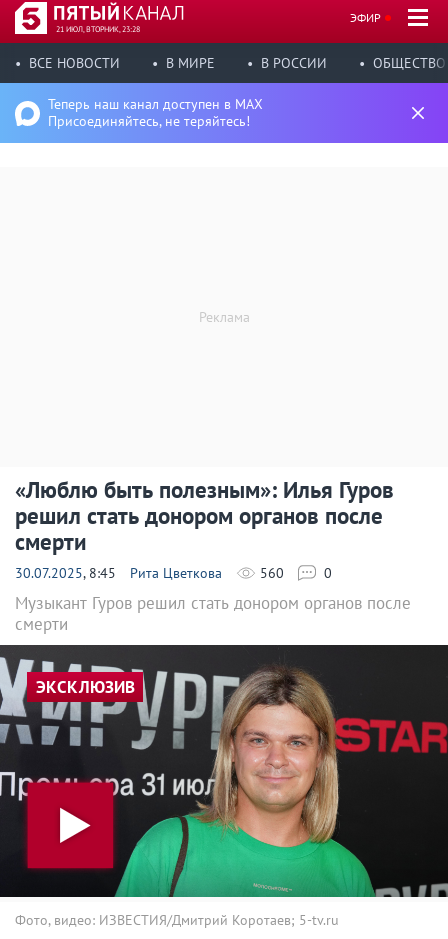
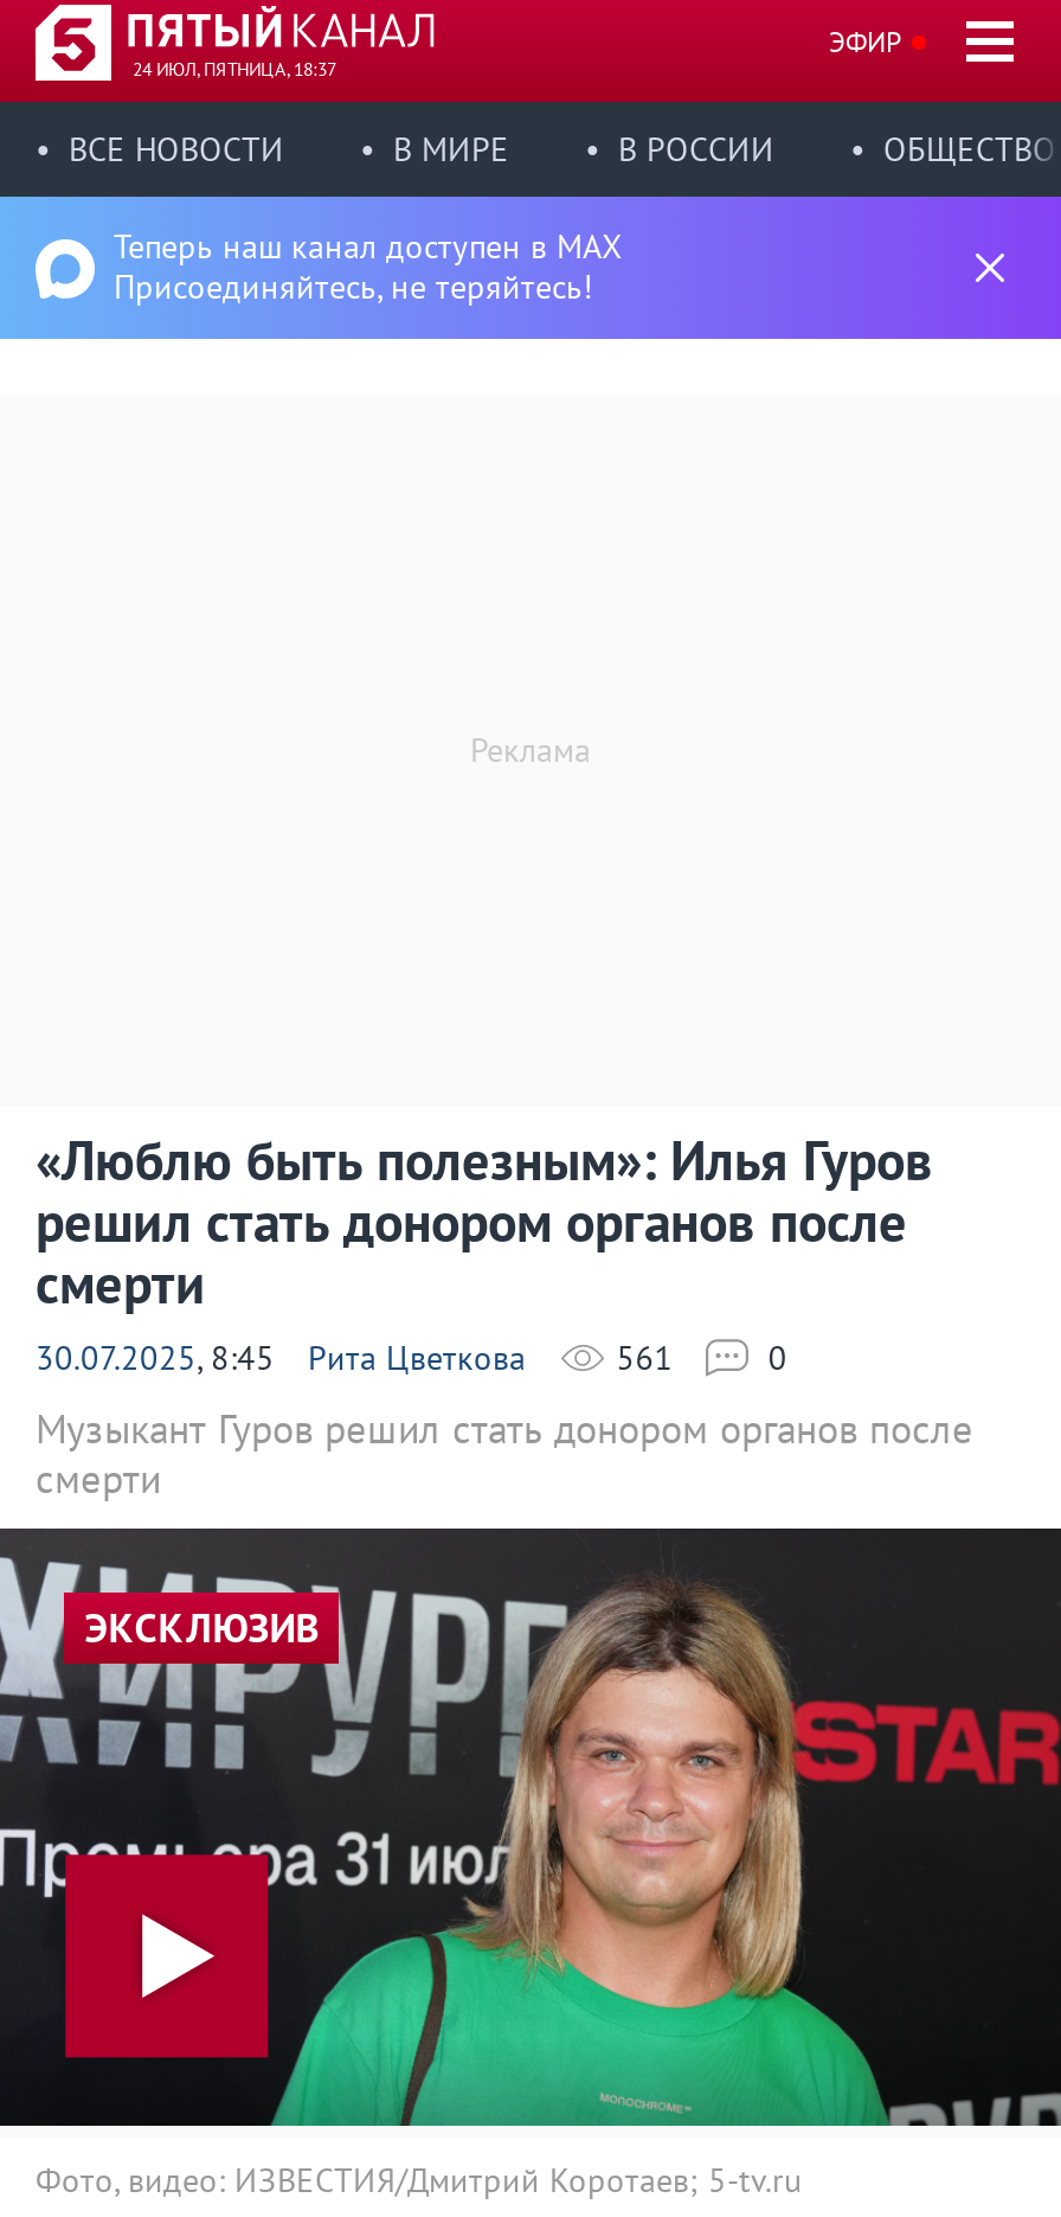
[56,24,140,34] 21 ИЮЛ, ВТОРНИК, 23:28 -> [133,57,336,81] 24 ИЮЛ, ПЯТНИЦА, 18:37
[260,564,284,582] 560 -> [616,1337,673,1379] 561

